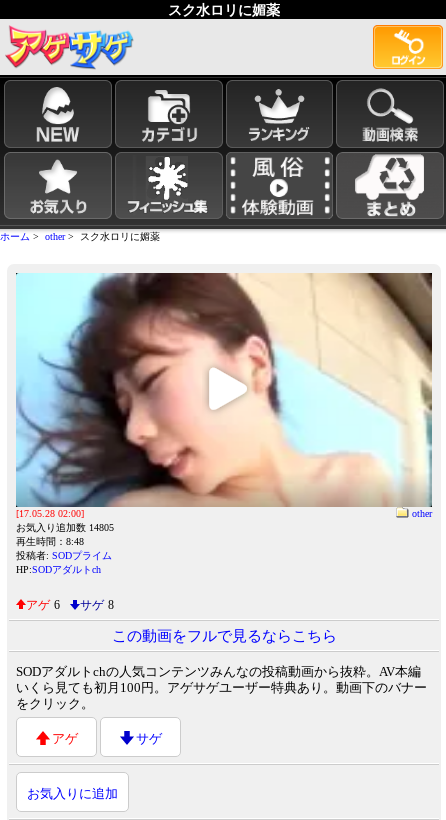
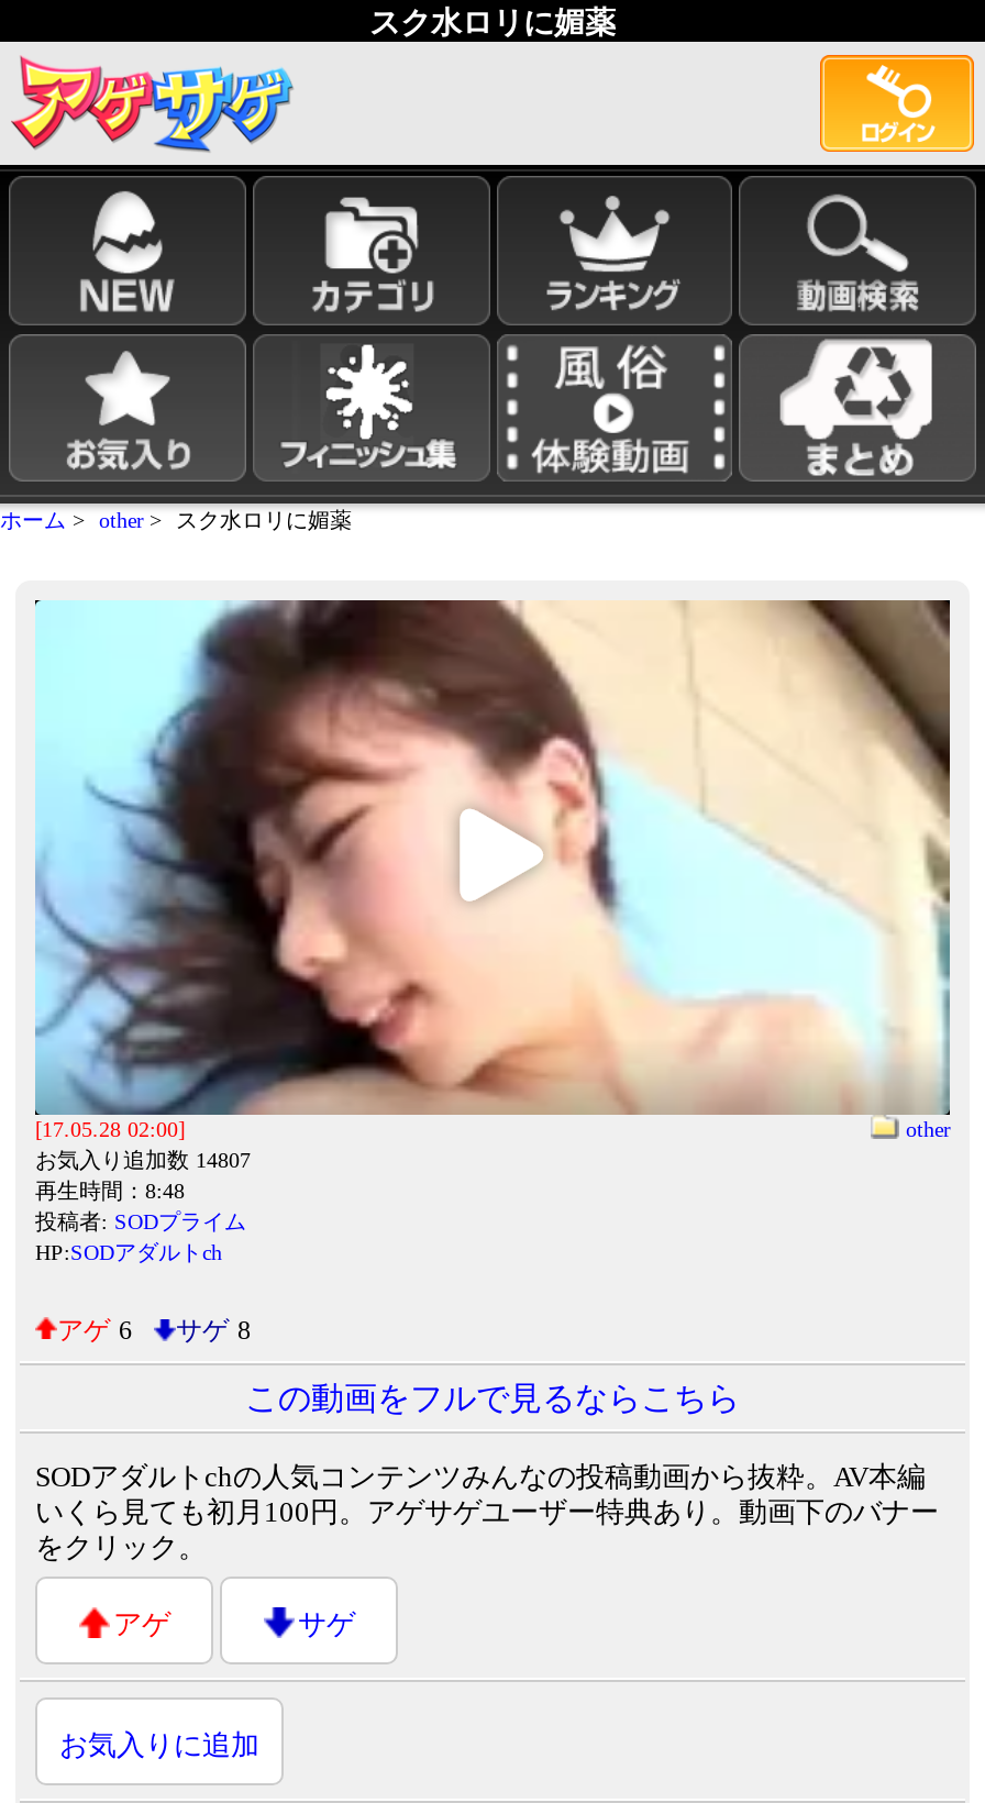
[16,521,114,532] お気入り追加数 14805 -> [35,1147,251,1171] お気入り追加数 14807

